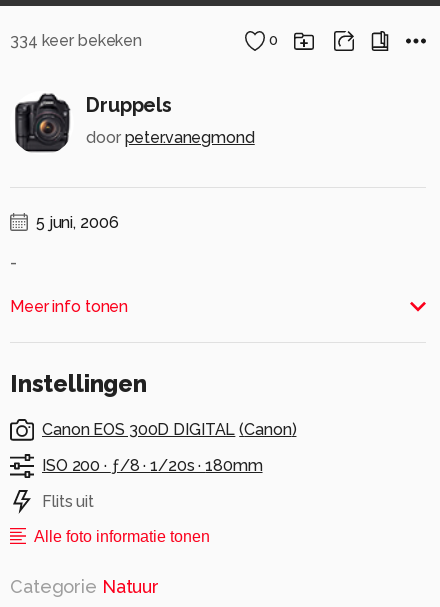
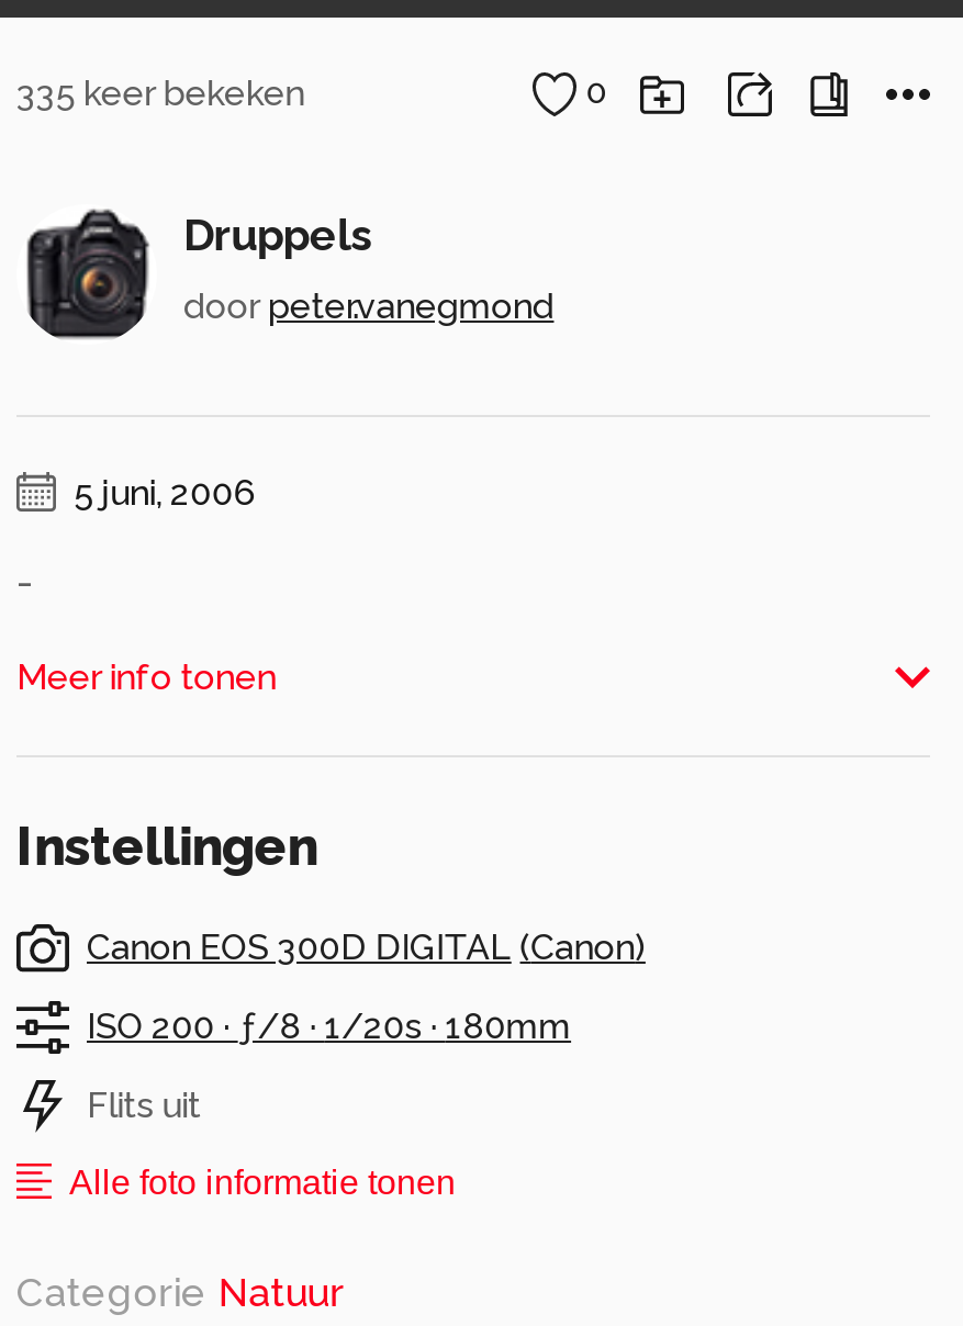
[10,30,142,49] 334 keer bekeken -> [16,71,304,113] 335 keer bekeken

